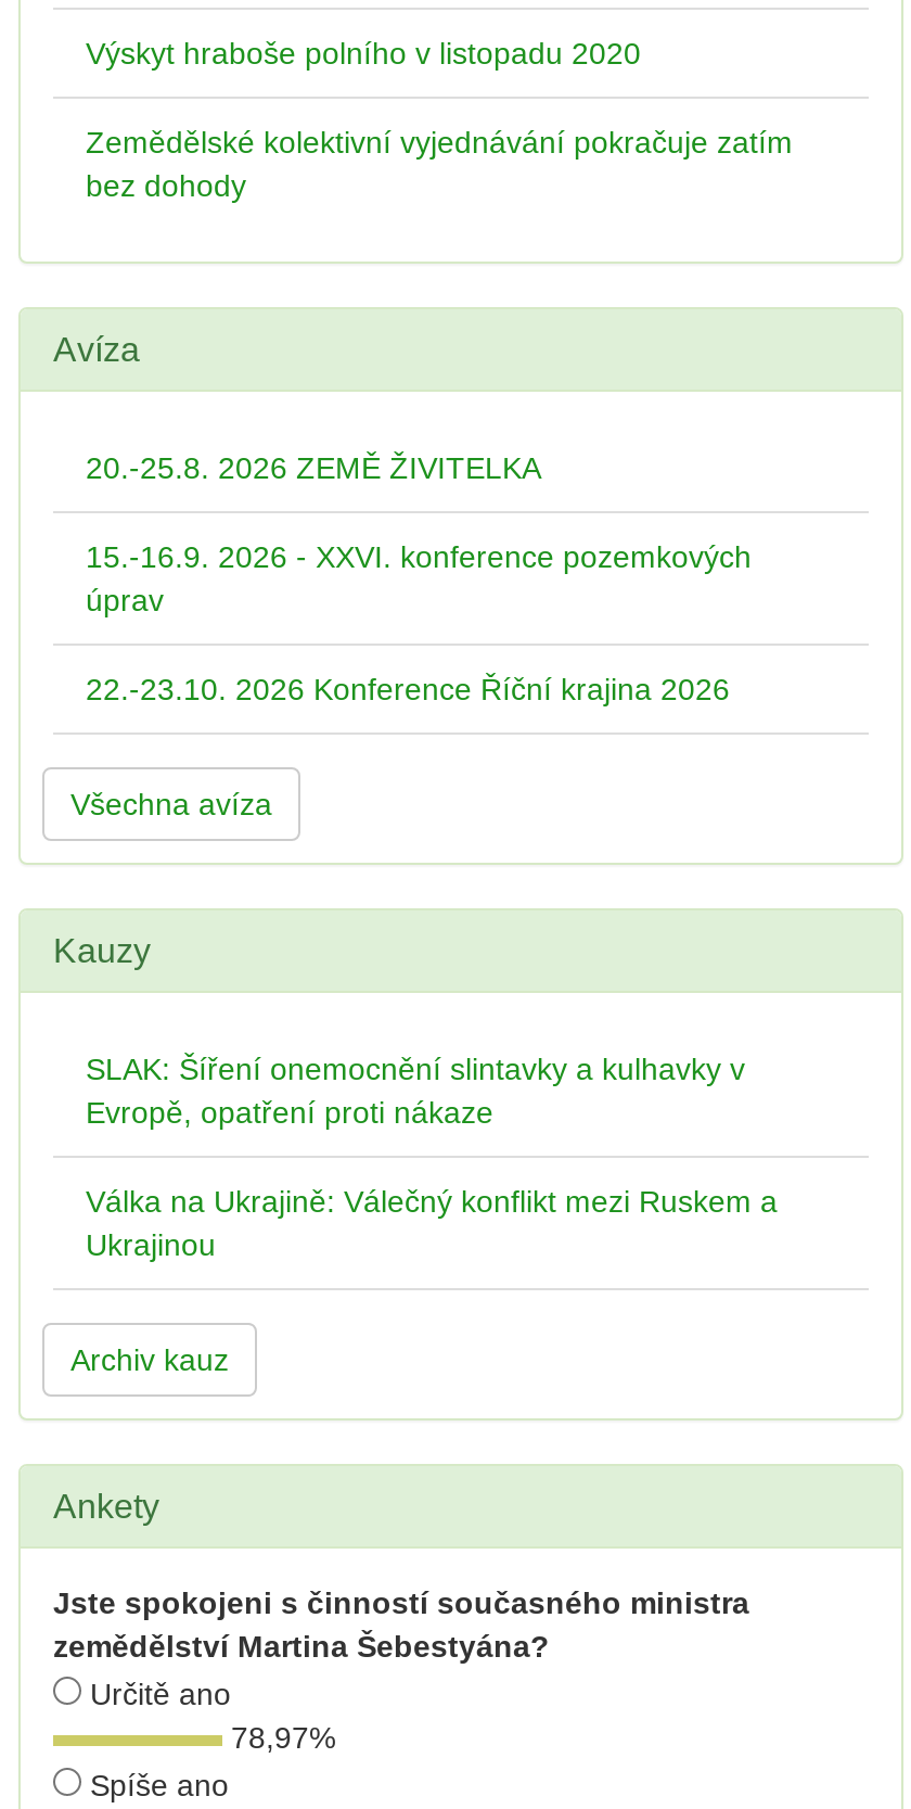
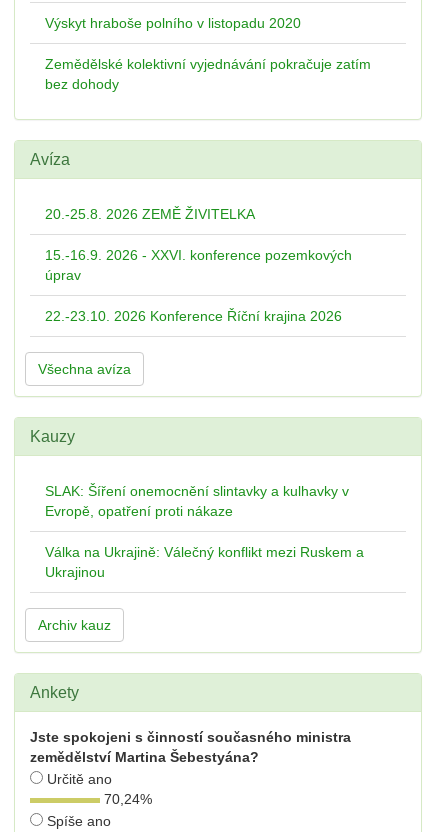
[222,1721,335,1755] 78,97% -> [100,791,152,807] 70,24%

